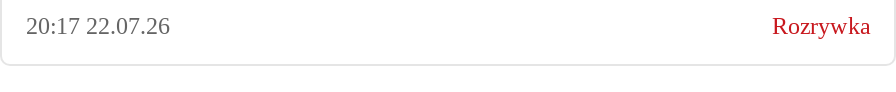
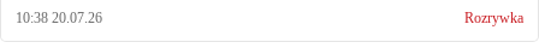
[26,11,170,39] 20:17 22.07.26 -> [16,9,102,26] 10:38 20.07.26

